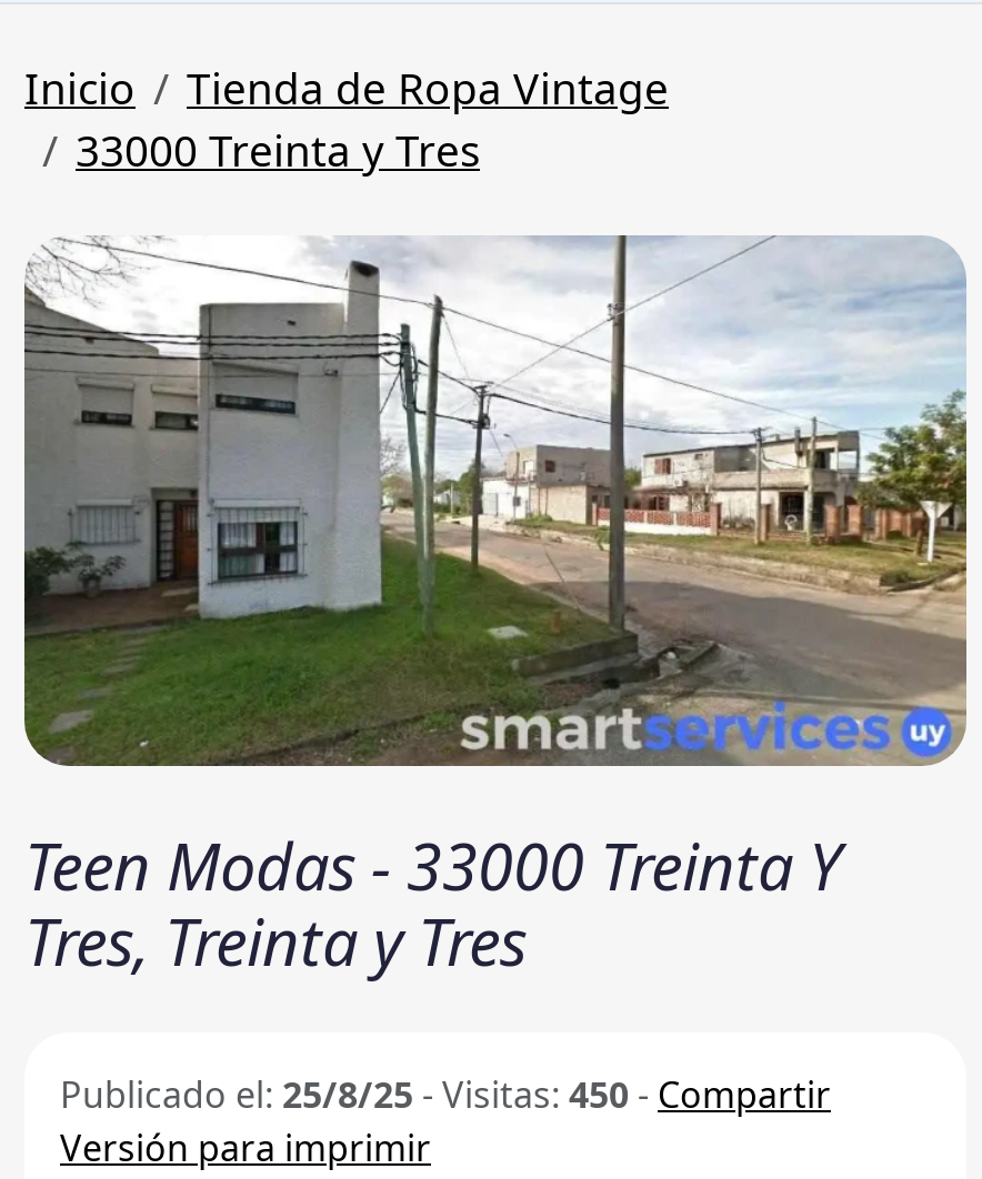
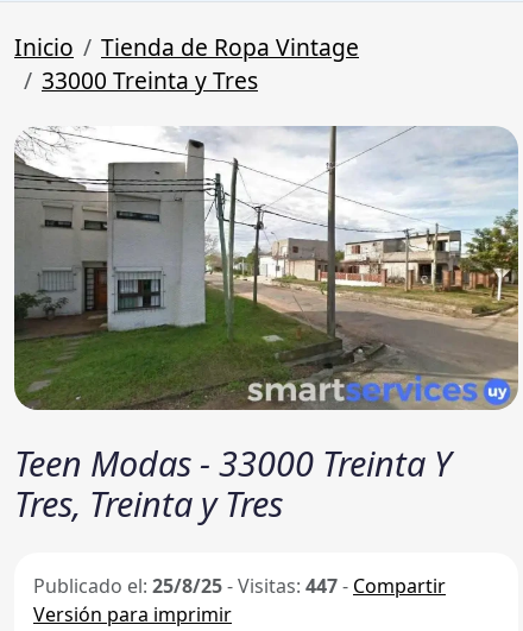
[60,1069,831,1118] Publicado el: 25/8/25 - Visitas: 450 - Compartir -> [33,572,446,598] Publicado el: 25/8/25 - Visitas: 447 - Compartir

